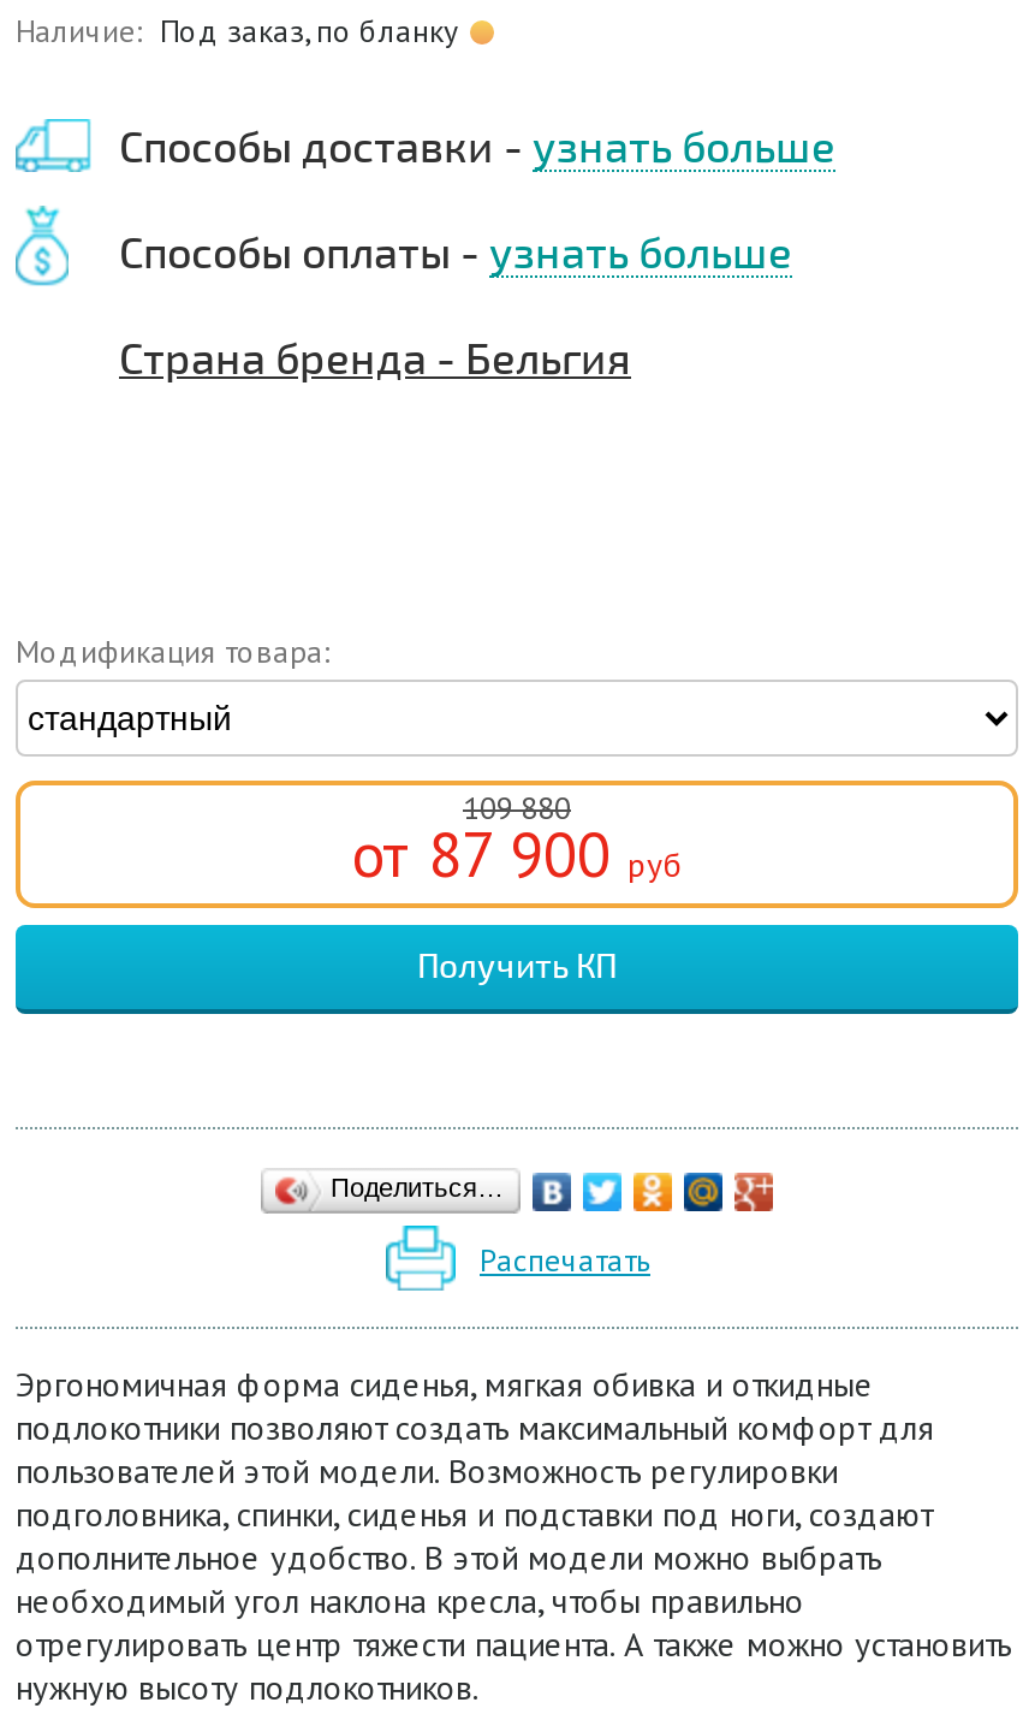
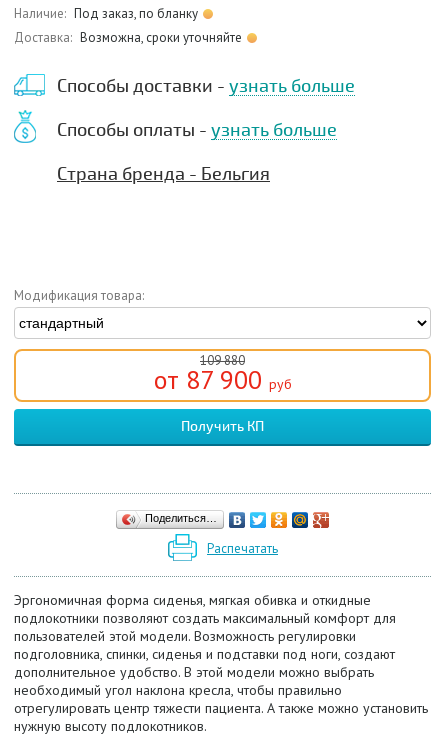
none -> [14,29,242,46] Доставка: Возможна, сроки уточняйте

